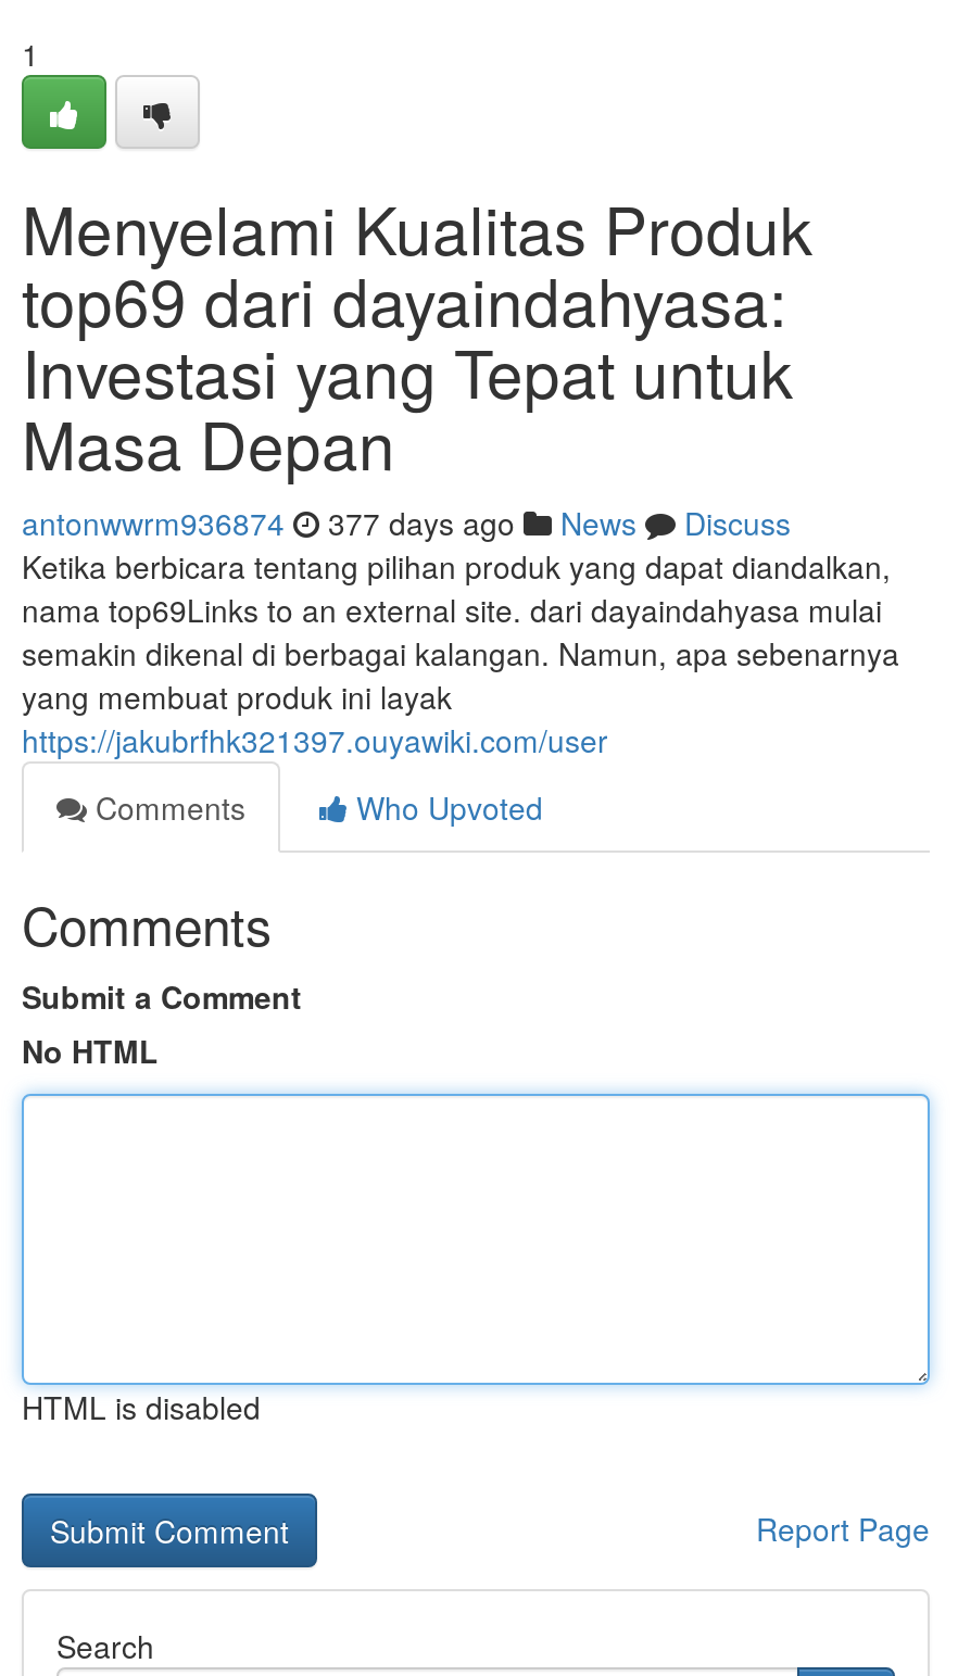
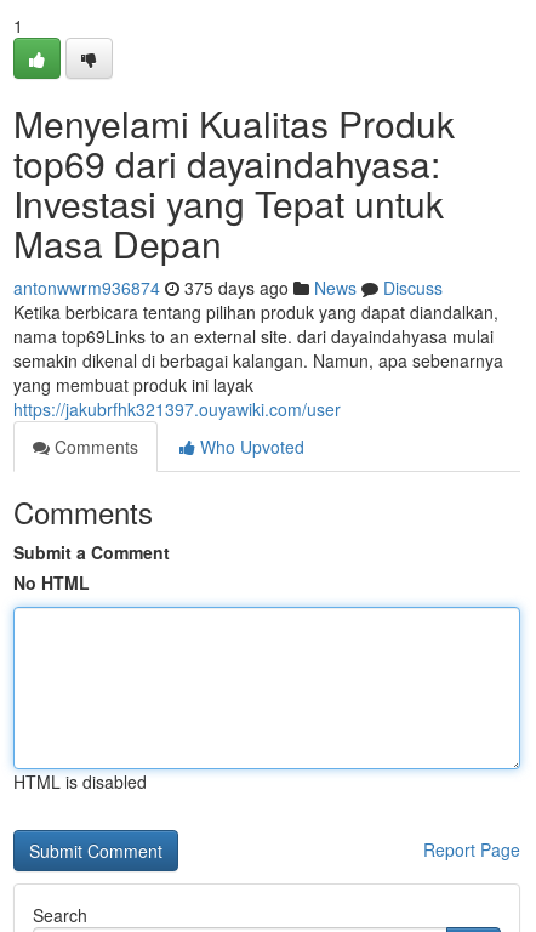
[22,501,791,544] antonwwrm936874 377 days ago News Discuss -> [13,275,443,300] antonwwrm936874 375 days ago News Discuss

